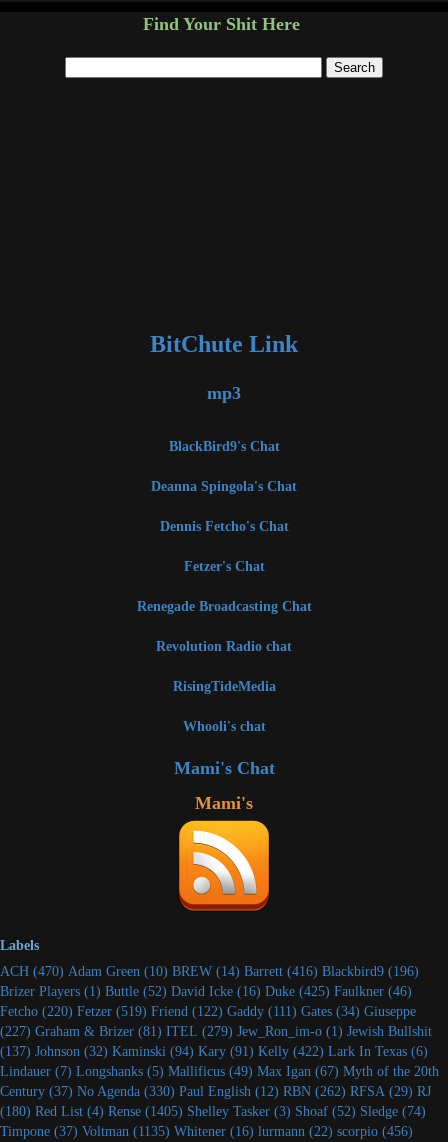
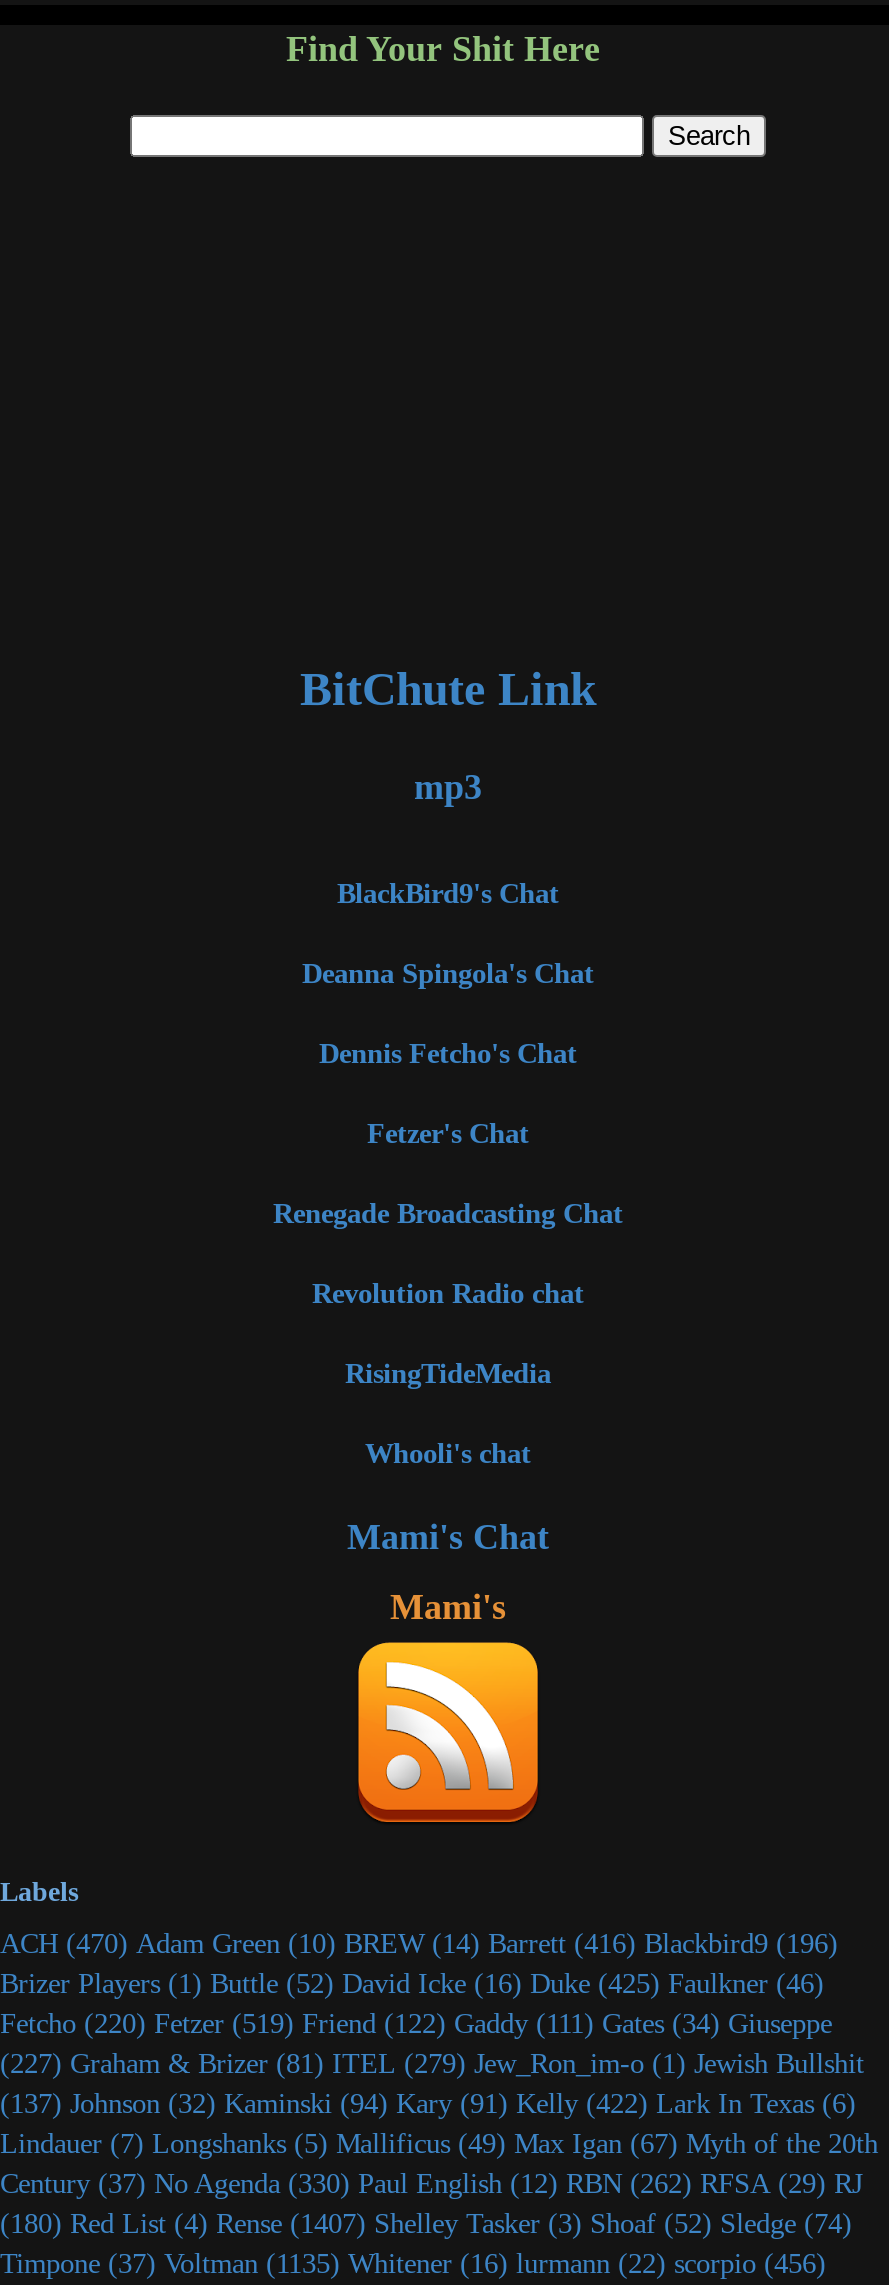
[0,1103,426,1119] (180) Red List (4) Rense (1405) Shelley Tasker (3) Shoaf (52) Sledge (74) -> [0,2208,852,2240] (180) Red List (4) Rense (1407) Shelley Tasker (3) Shoaf (52) Sledge (74)

